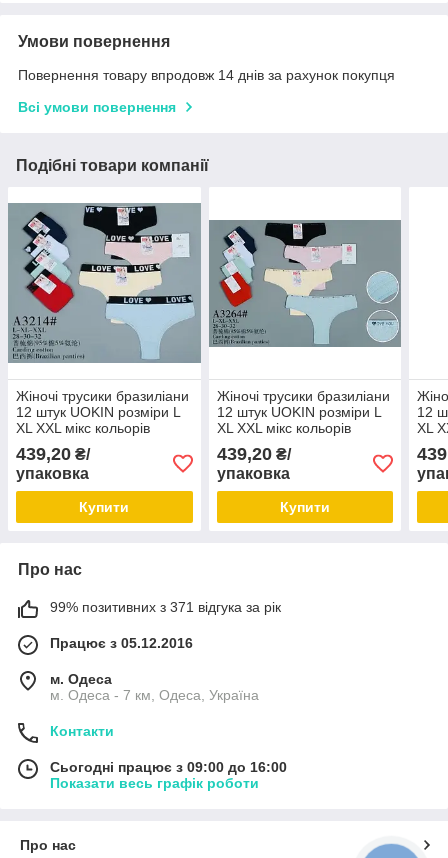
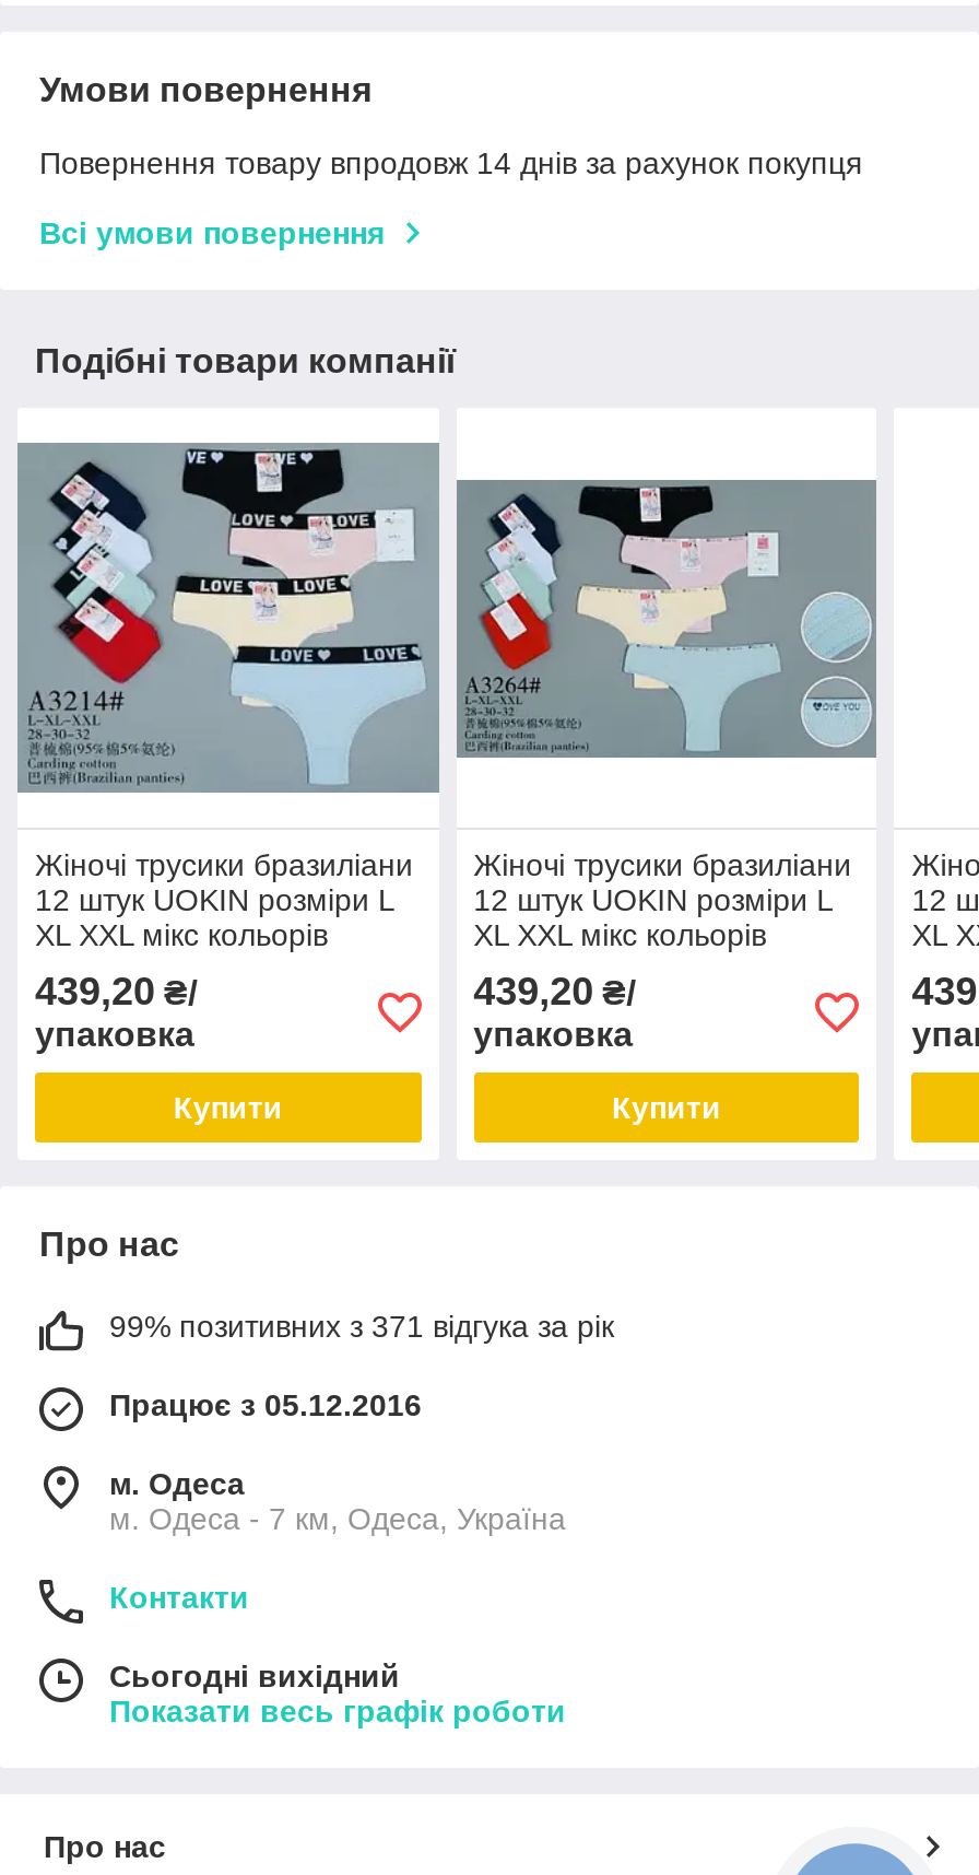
[50,759,287,775] Сьогодні працює з 09:00 до 16:00 -> [109,1660,400,1695] Сьогодні вихідний

